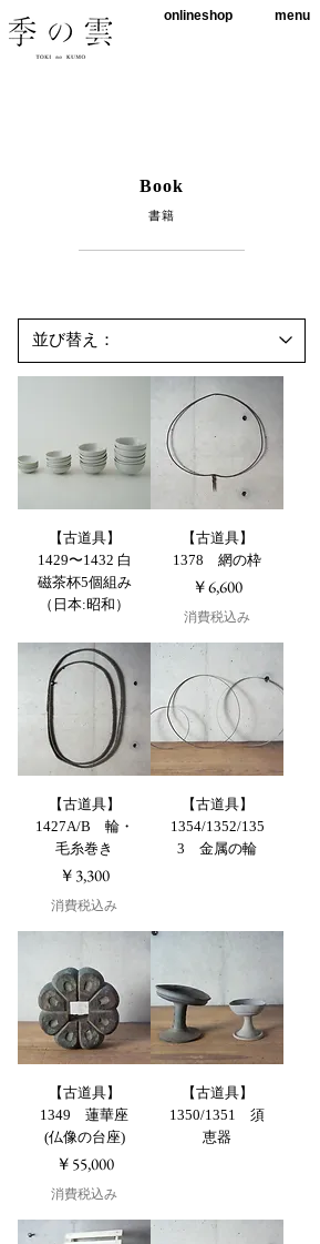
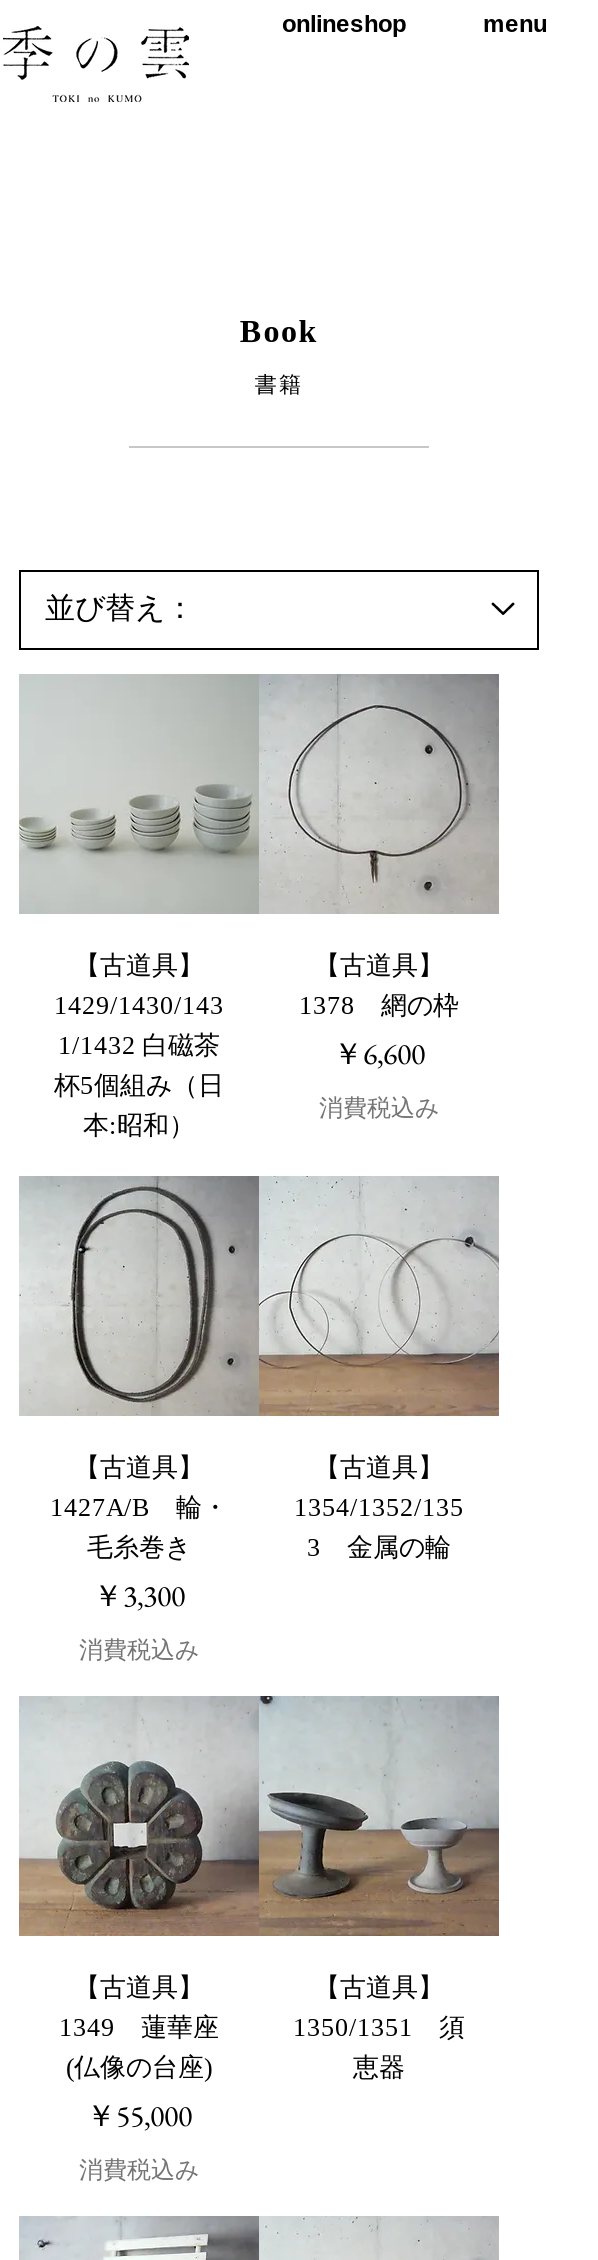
[37,551,131,612] 1429〜1432 白 | 磁茶杯5個組み | （日本:昭和） -> [54,990,224,1140] 1429/1430/143 | 1/1432 白磁茶 | 杯5個組み（日 | 本:昭和）

